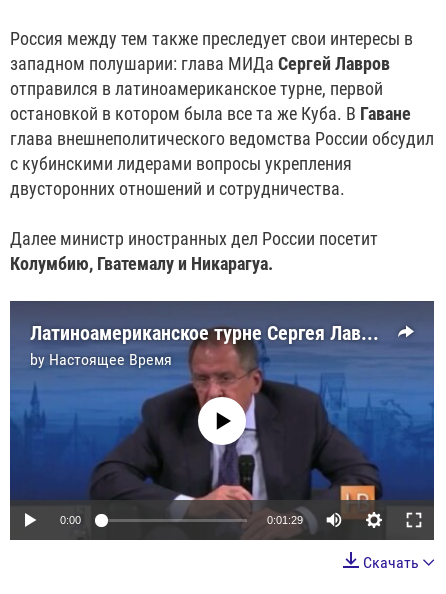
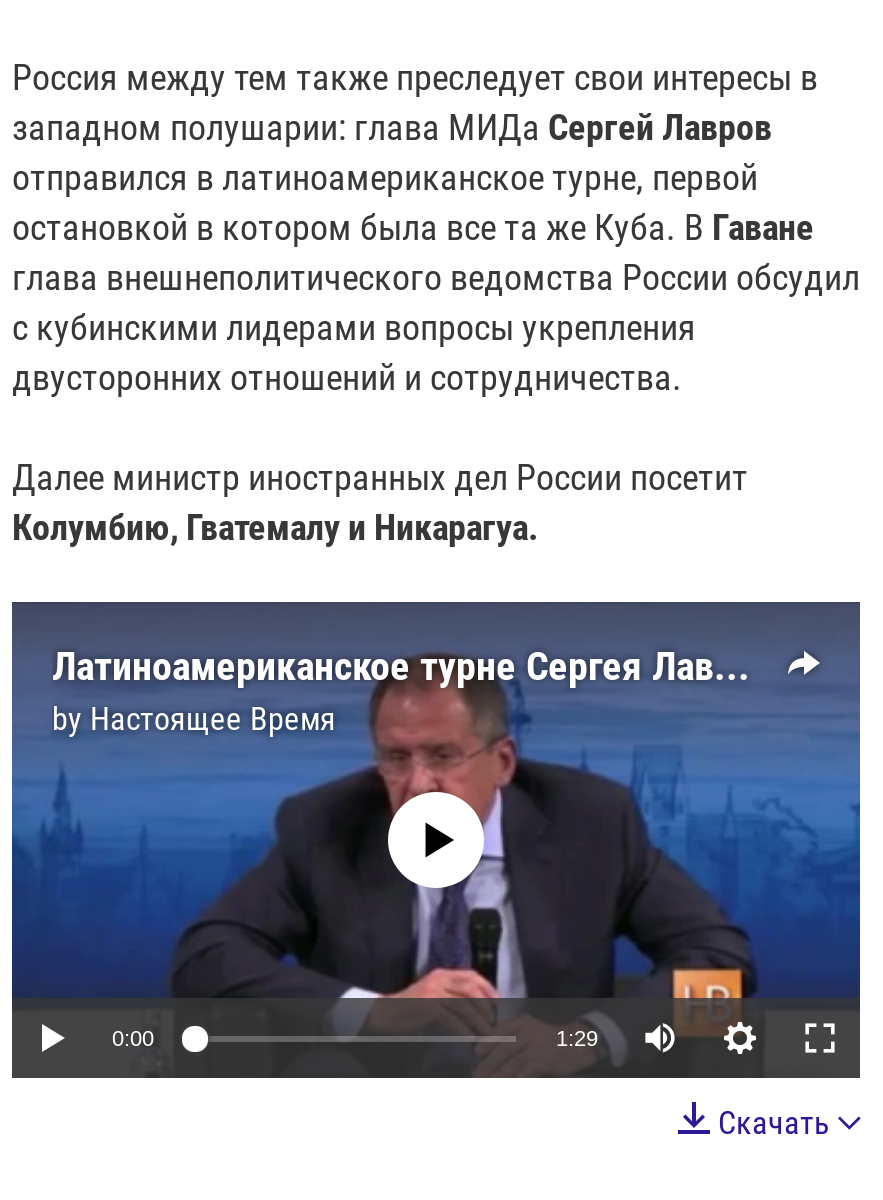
[267,514,303,526] 0:01:29 -> [556,1027,598,1051] 1:29

